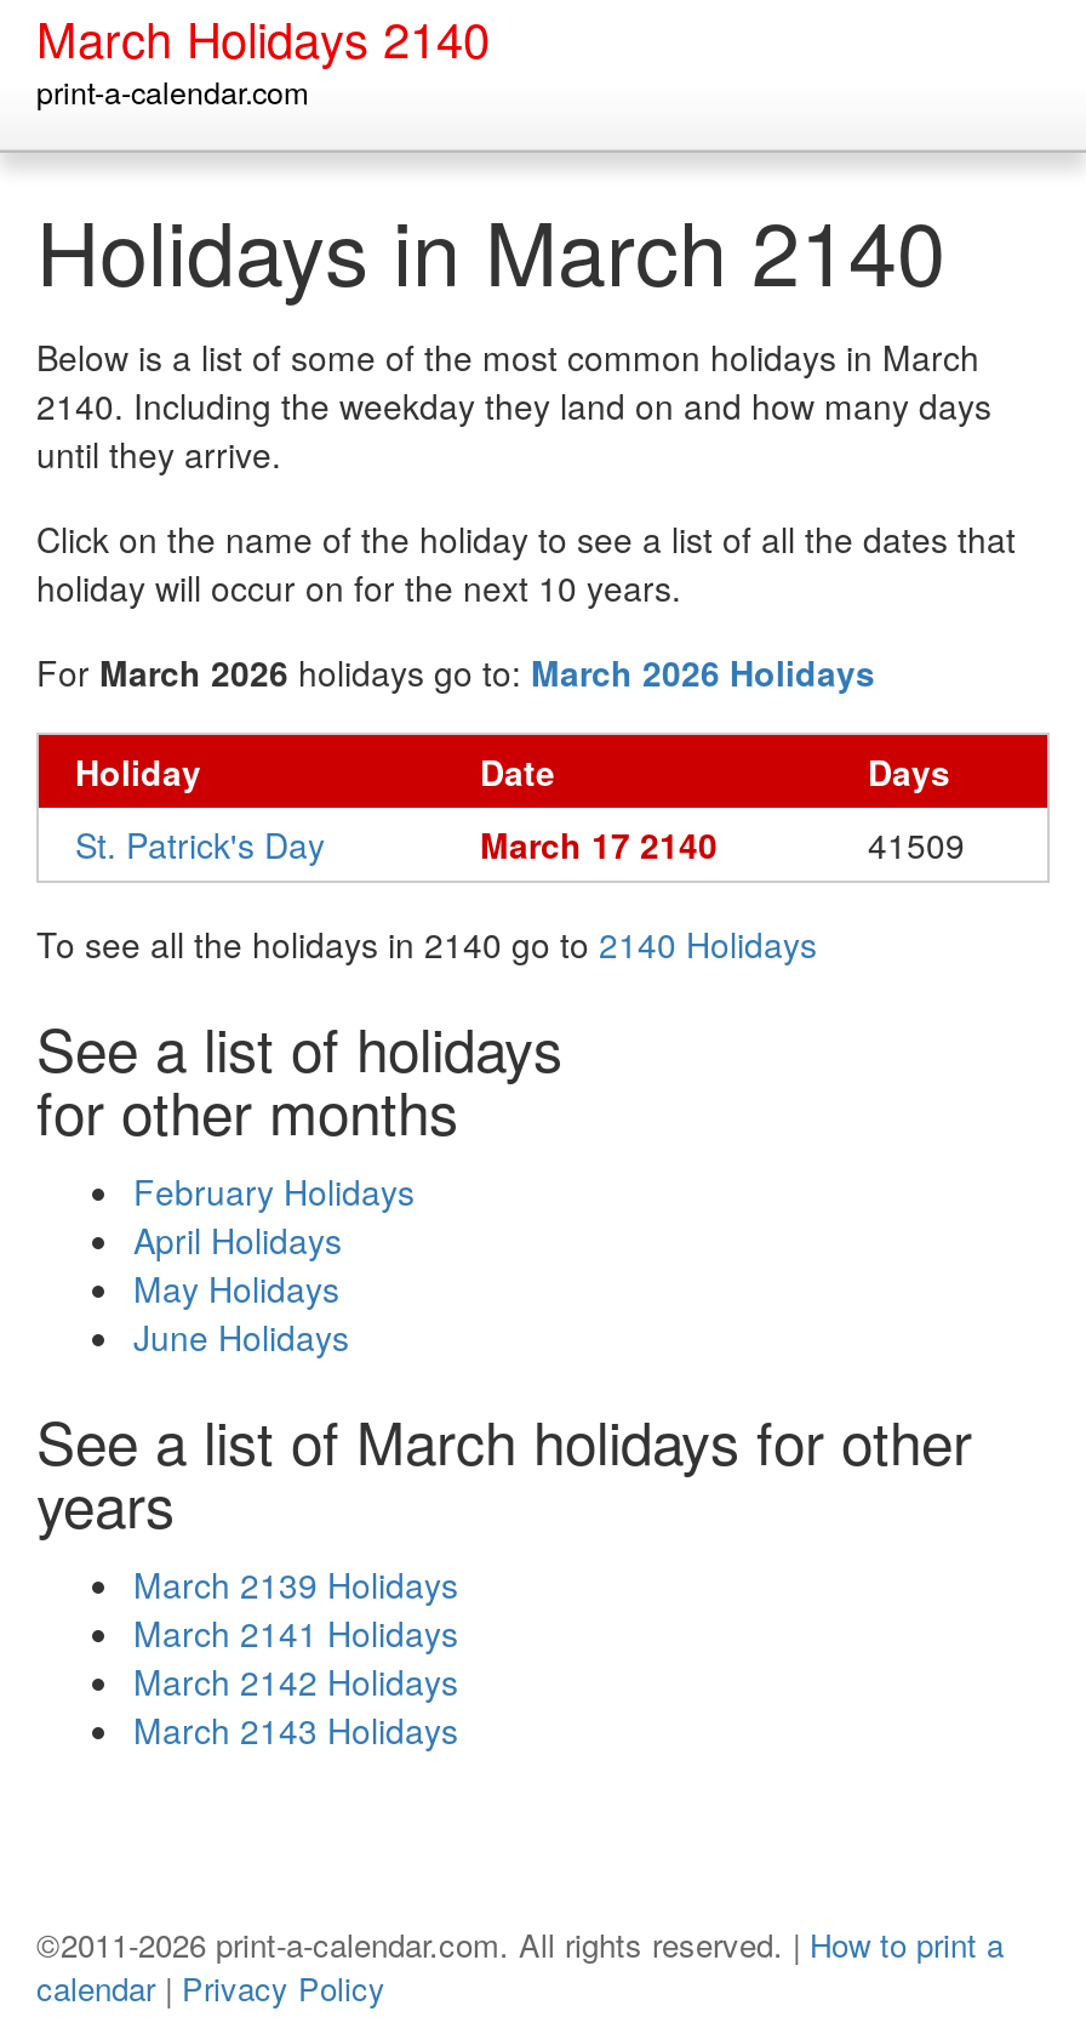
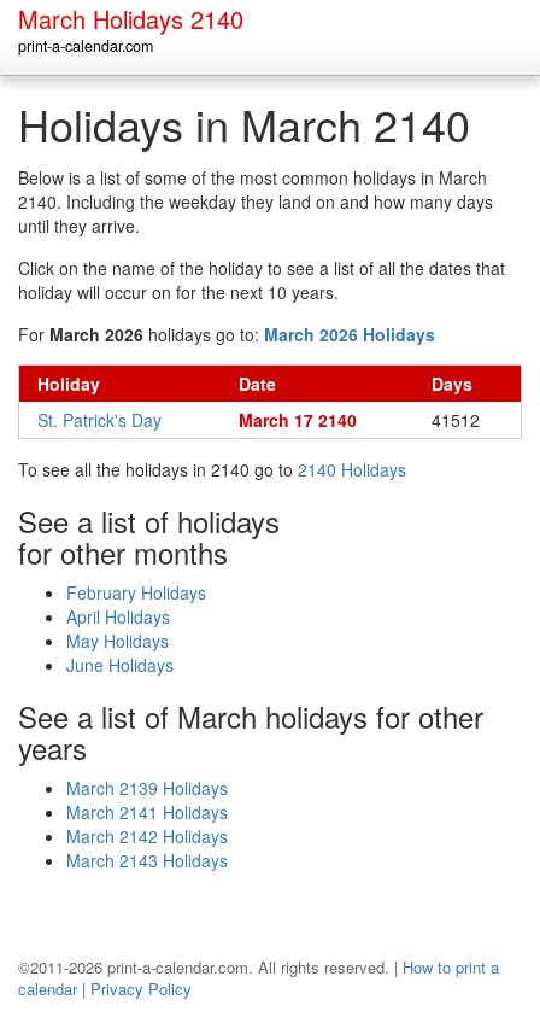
[868,820,965,868] 41509 -> [432,408,480,432] 41512

